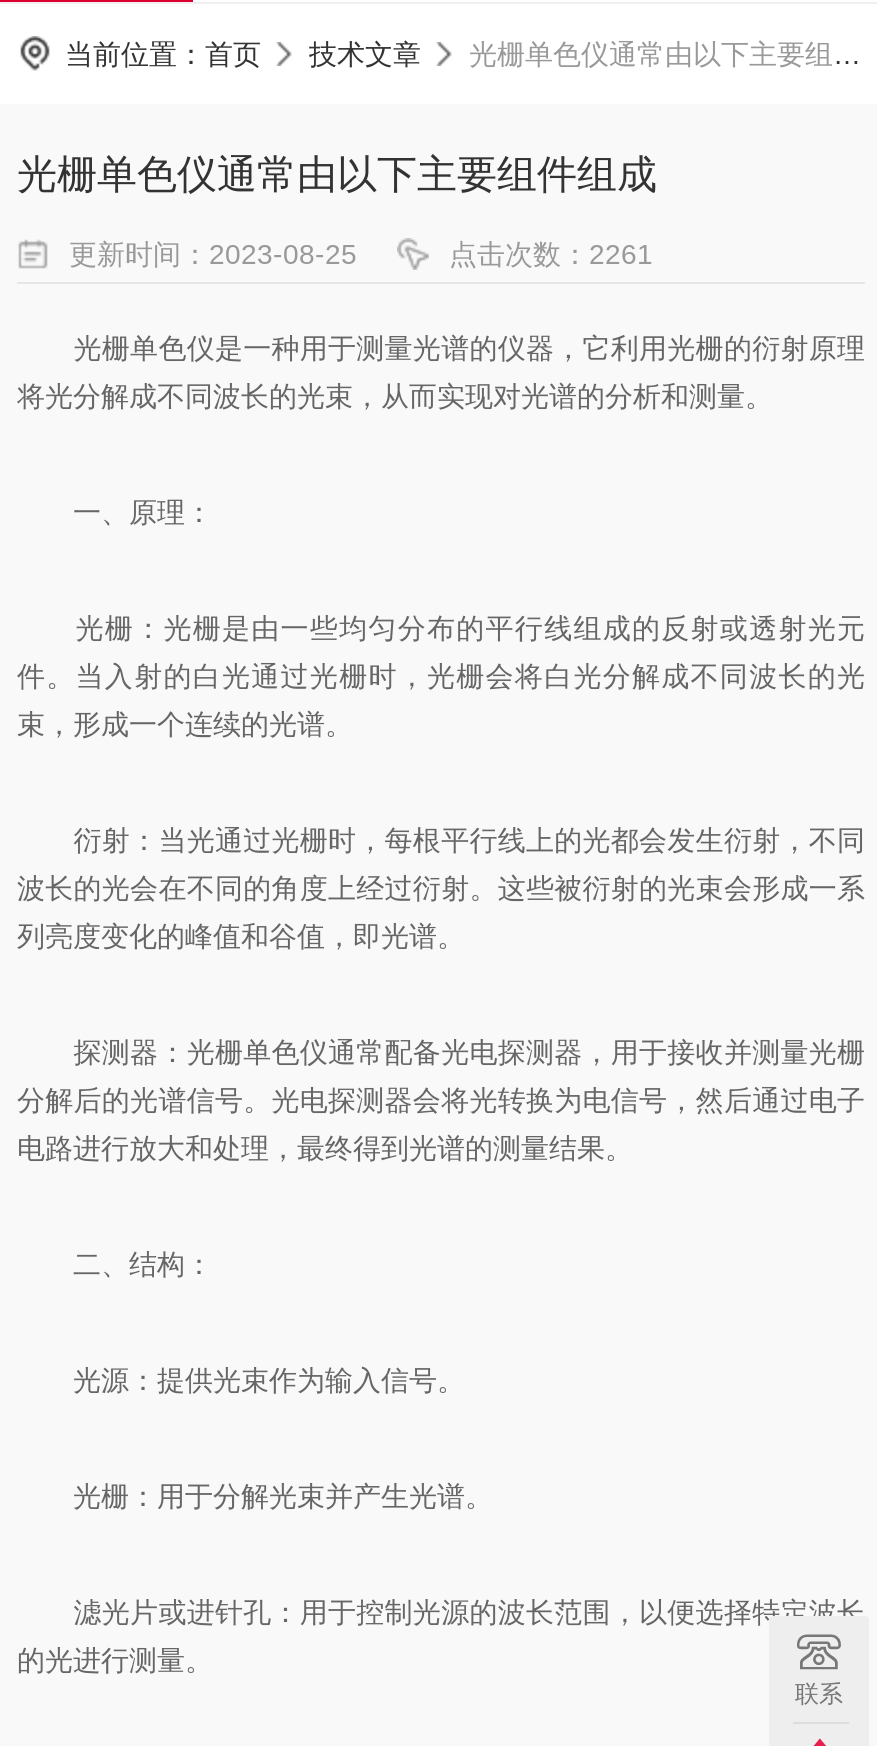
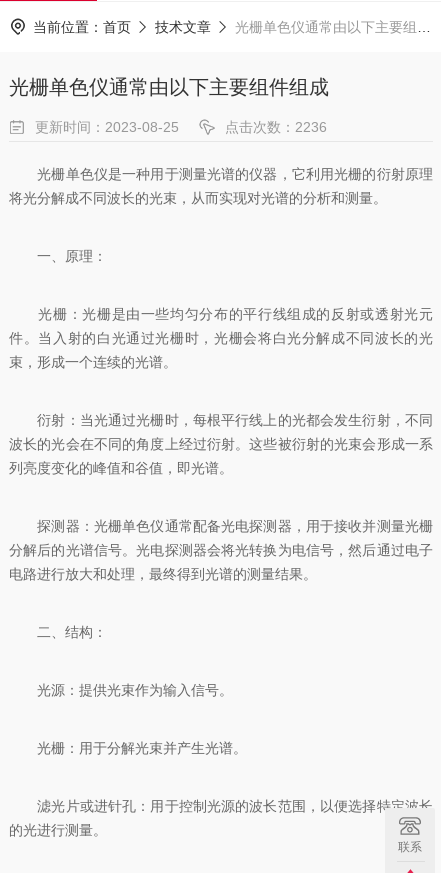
[449,238,653,270] 点击次数：2261 -> [225,119,327,135] 点击次数：2236

